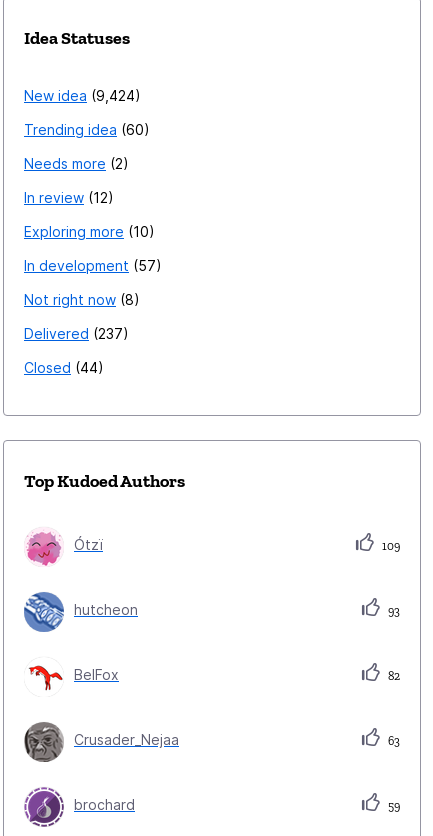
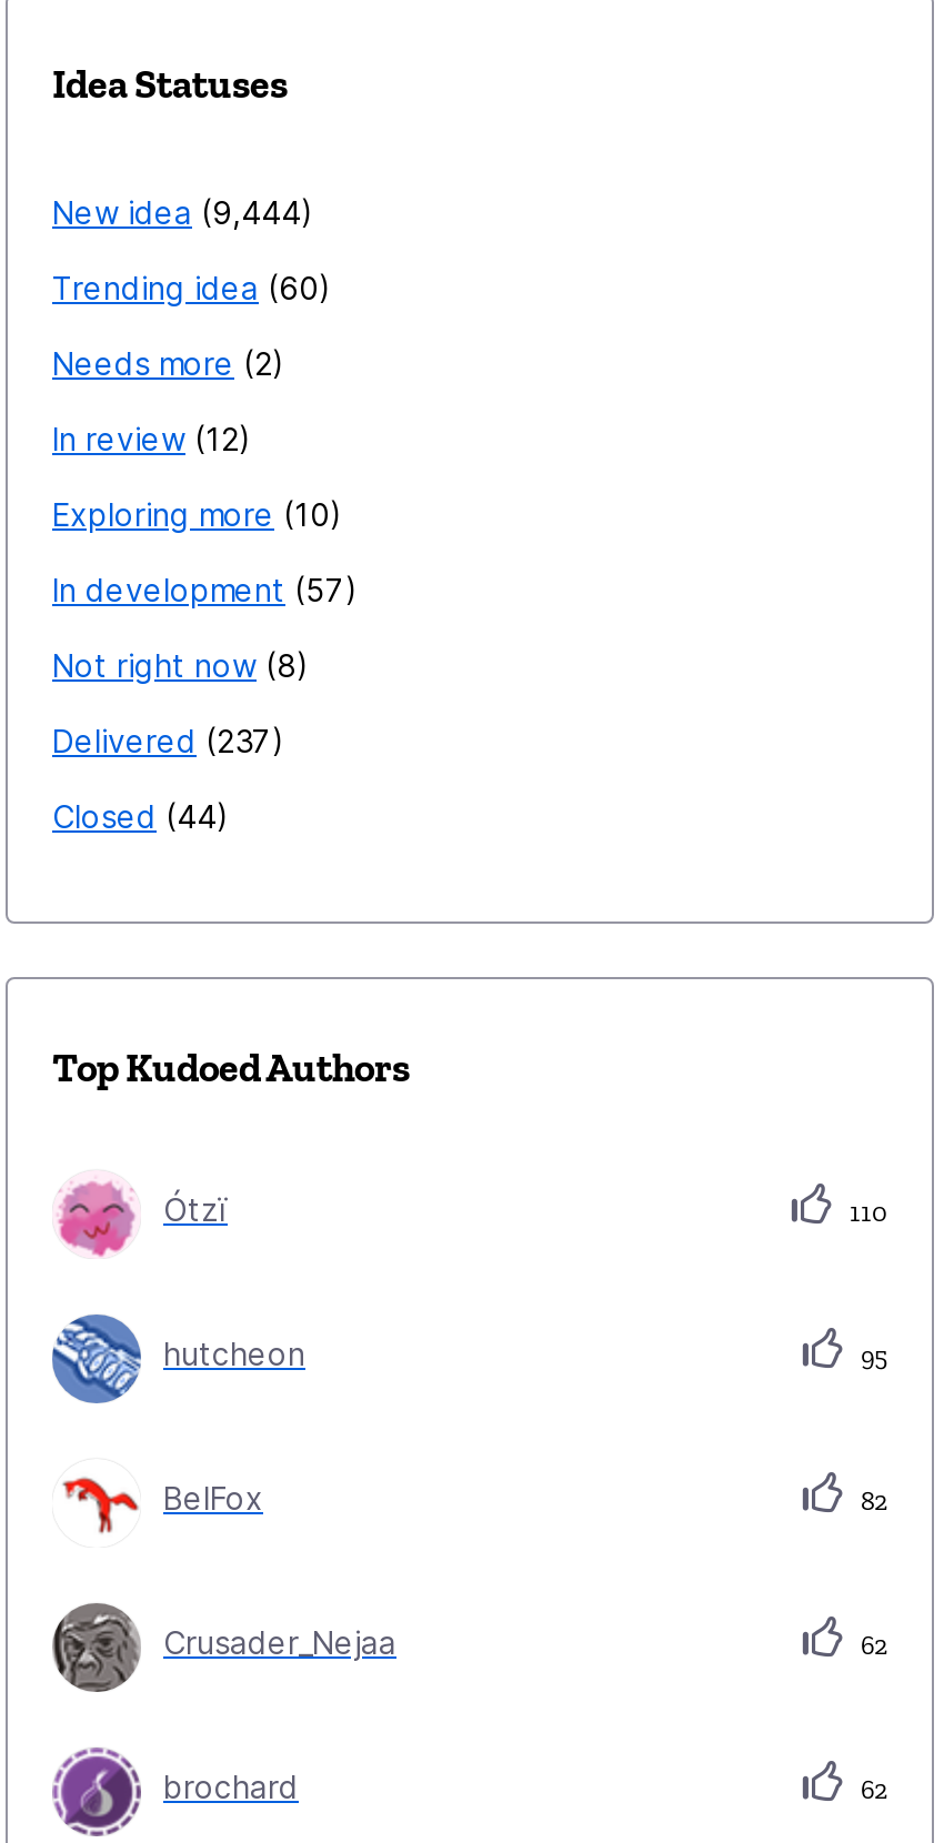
[24,87,135,104] New idea 9,424 -> [52,194,301,231] New idea 9,444
[379,539,400,553] 109 -> [843,1197,887,1228] 110
[385,604,400,618] 93 -> [854,1342,887,1373] 95
[385,734,400,748] 63 -> [854,1630,887,1661] 62
[385,799,400,813] 59 -> [854,1775,887,1806] 62

